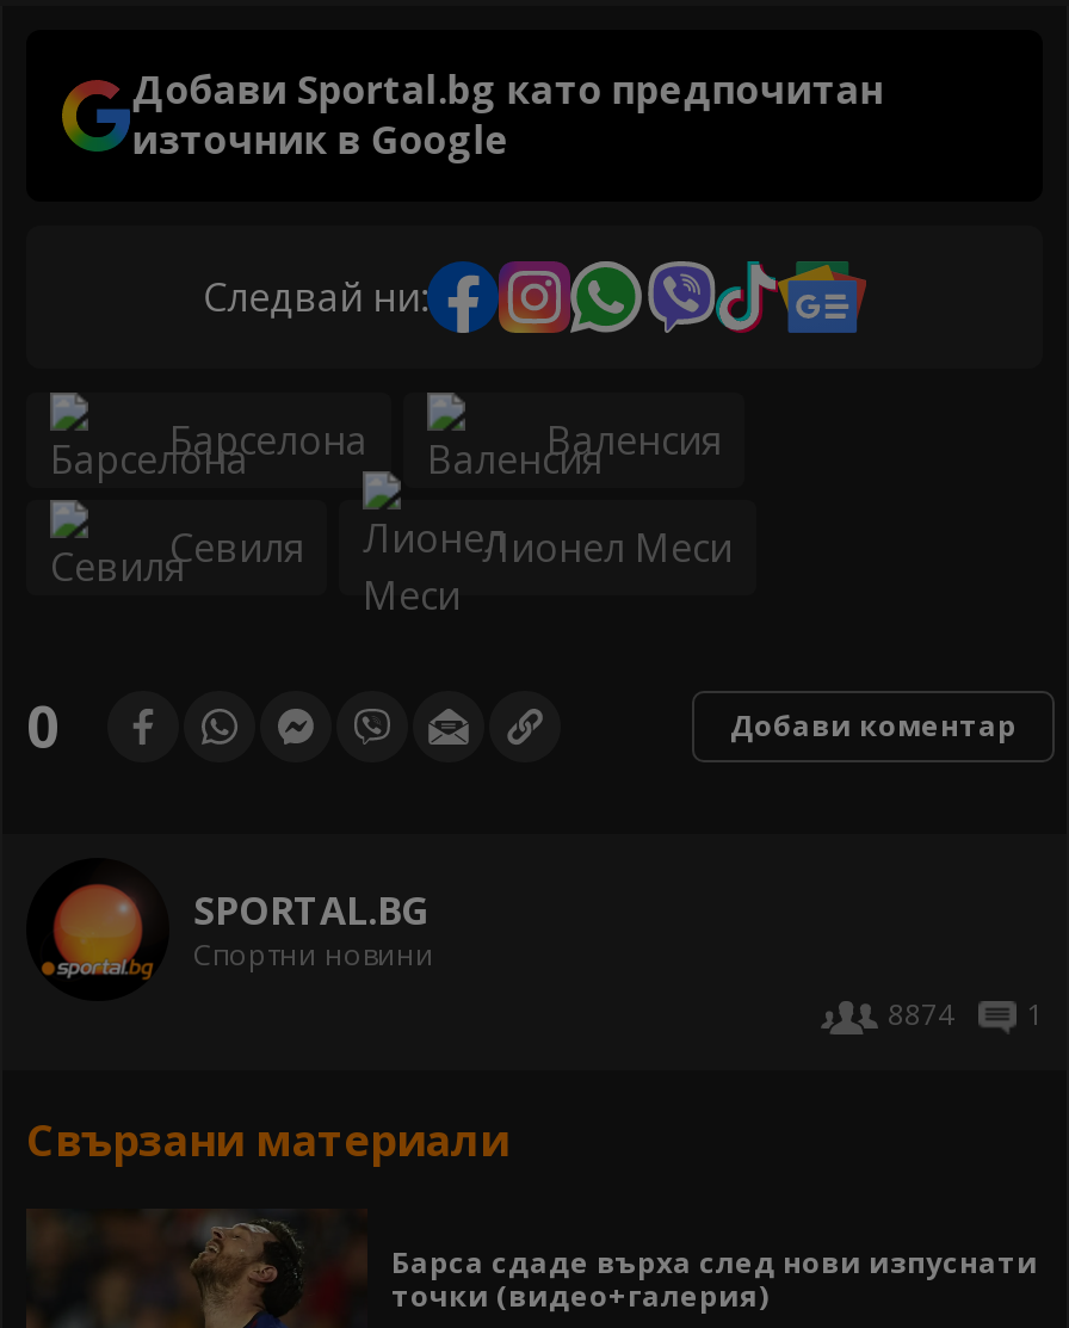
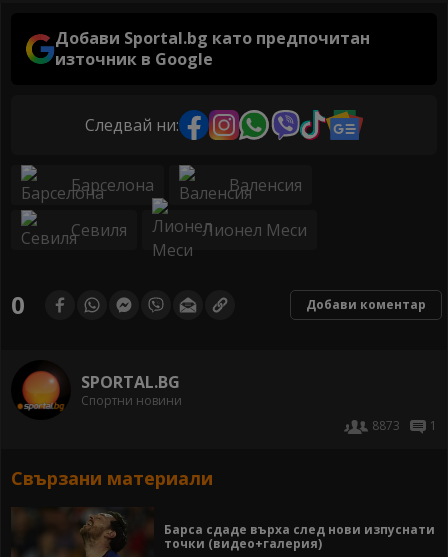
[888,994,1043,1035] 8874 1 -> [372,417,437,434] 8873 1

